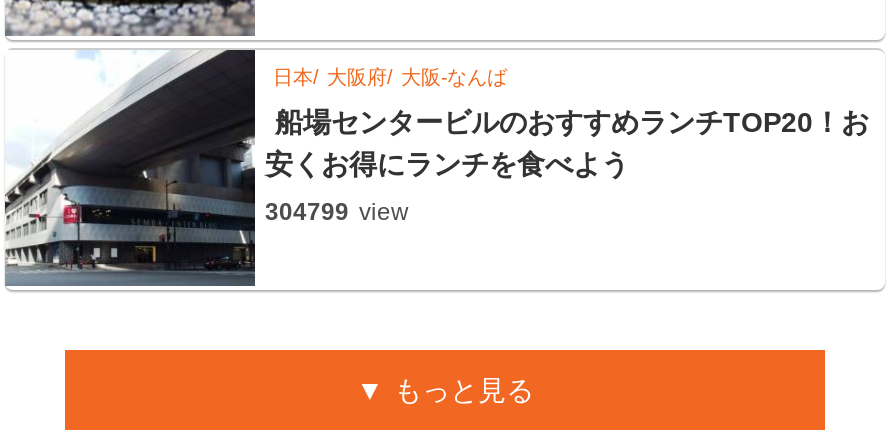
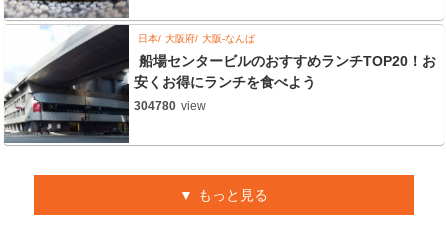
[265,199,409,227] 304799 view -> [134,99,206,113] 304780 view

